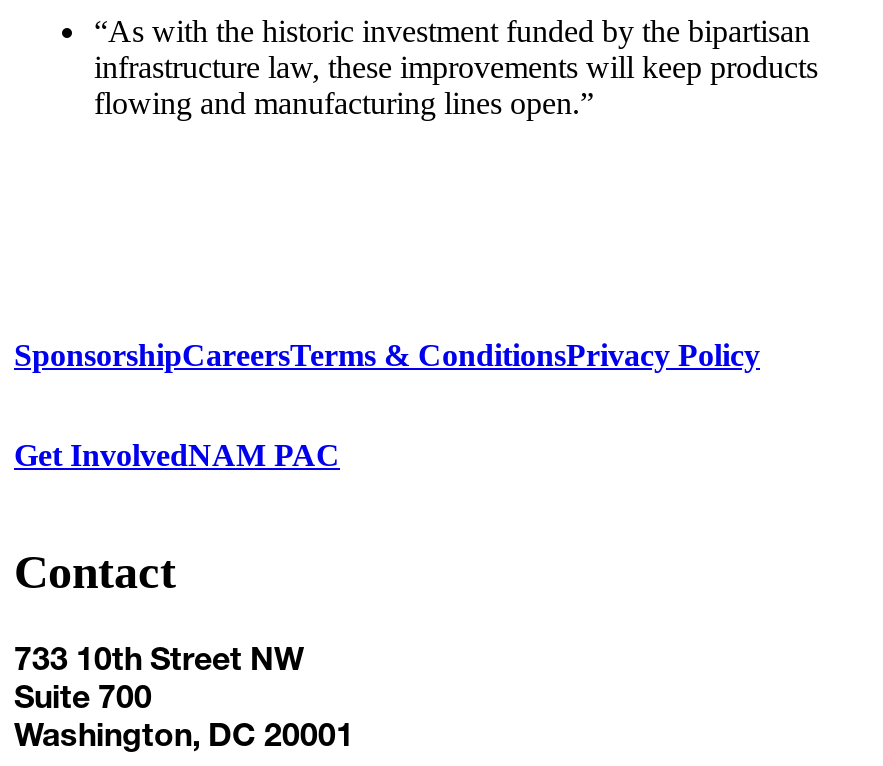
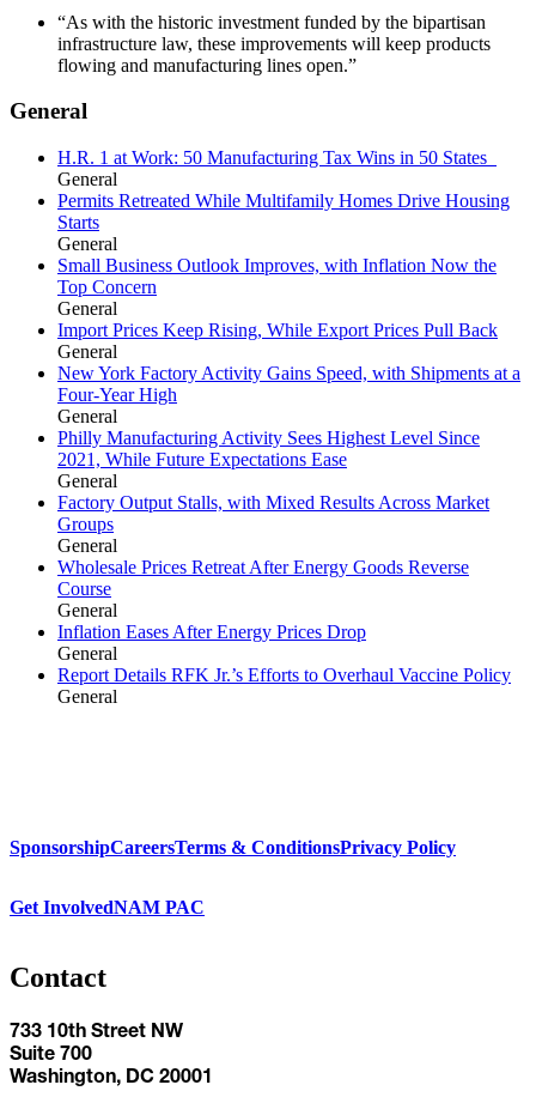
none -> [10,99,520,707] General | H.R. 1 at Work: 50 Manufacturing Tax Wins in 50 States | General | Permits Retreated While Multifamily Homes Drive Housing | Starts | General | Small Business Outlook Improves, with Inflation Now the | Top Concern | General | Import Prices Keep Rising, While Export Prices Pull Back | General | New York Factory Activity Gains Speed, with Shipments at a | Four-Year High | General | Philly Manufacturing Activity Sees Highest Level Since | 2021, While Future Expectations Ease | General | Factory Output Stalls, with Mixed Results Across Market | Groups | General | Wholesale Prices Retreat After Energy Goods Reverse | Course | General | Inflation Eases After Energy Prices Drop | General | Report Details RFK Jr.’s Efforts to Overhaul Vaccine Policy | General

